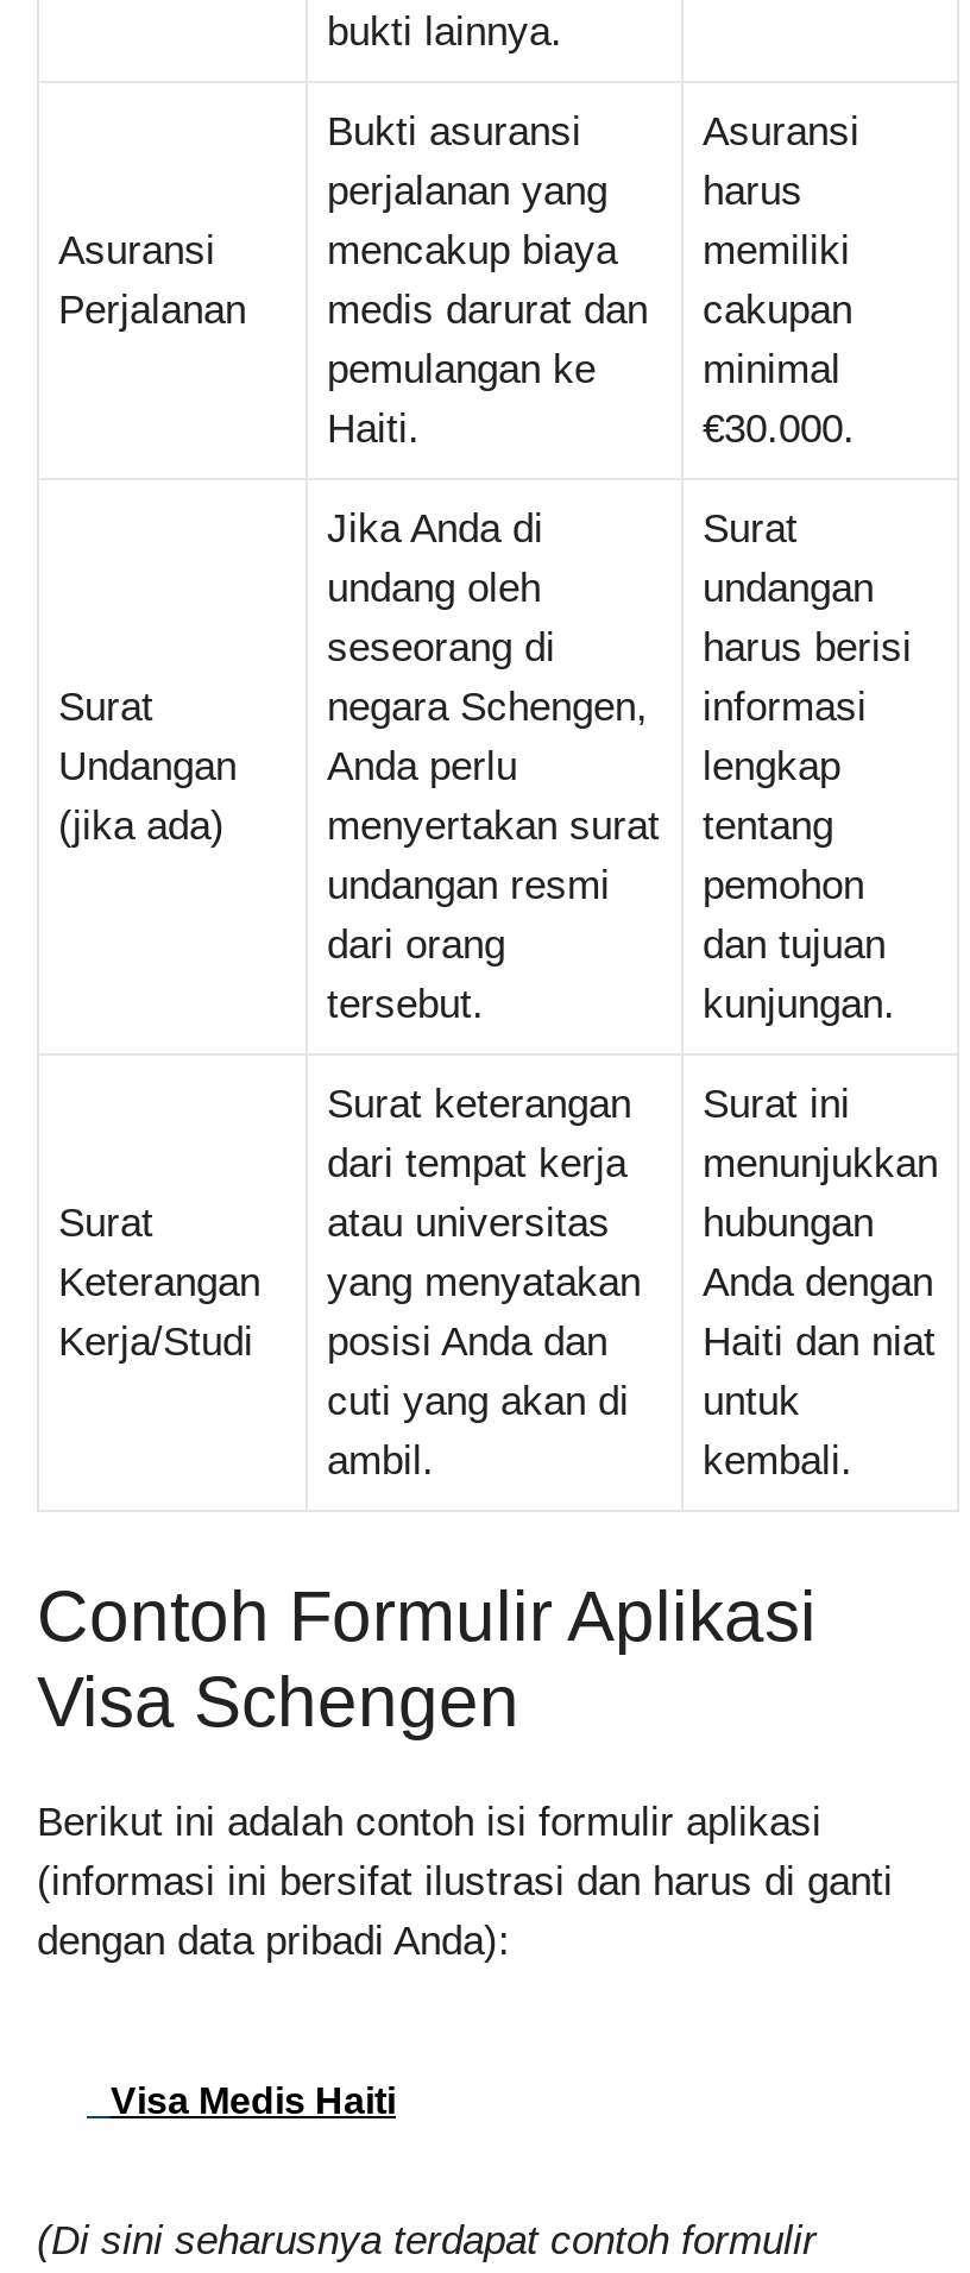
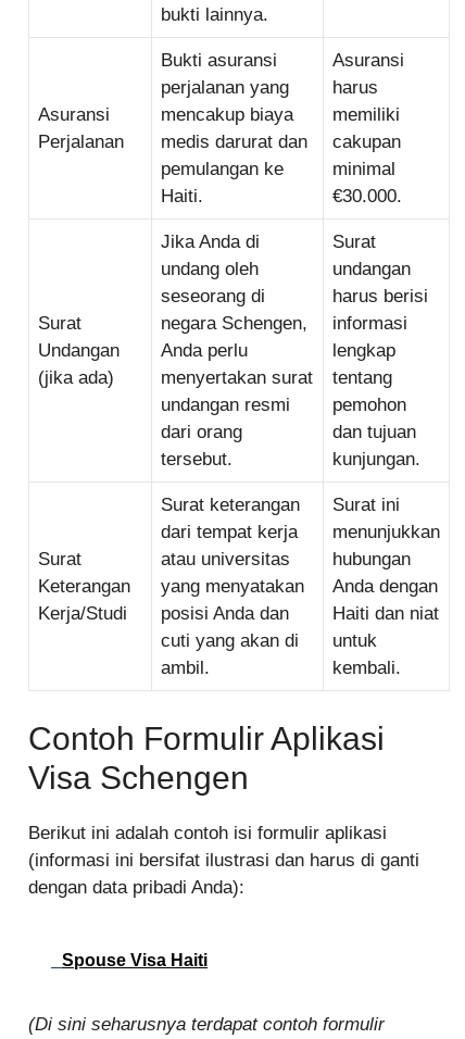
[111,2081,396,2121] Visa Medis Haiti -> [62,951,208,970] Spouse Visa Haiti

